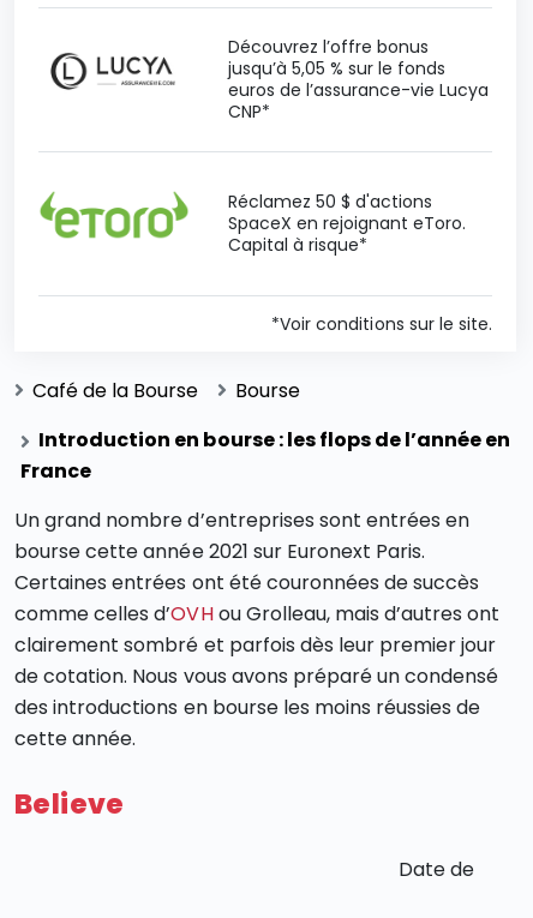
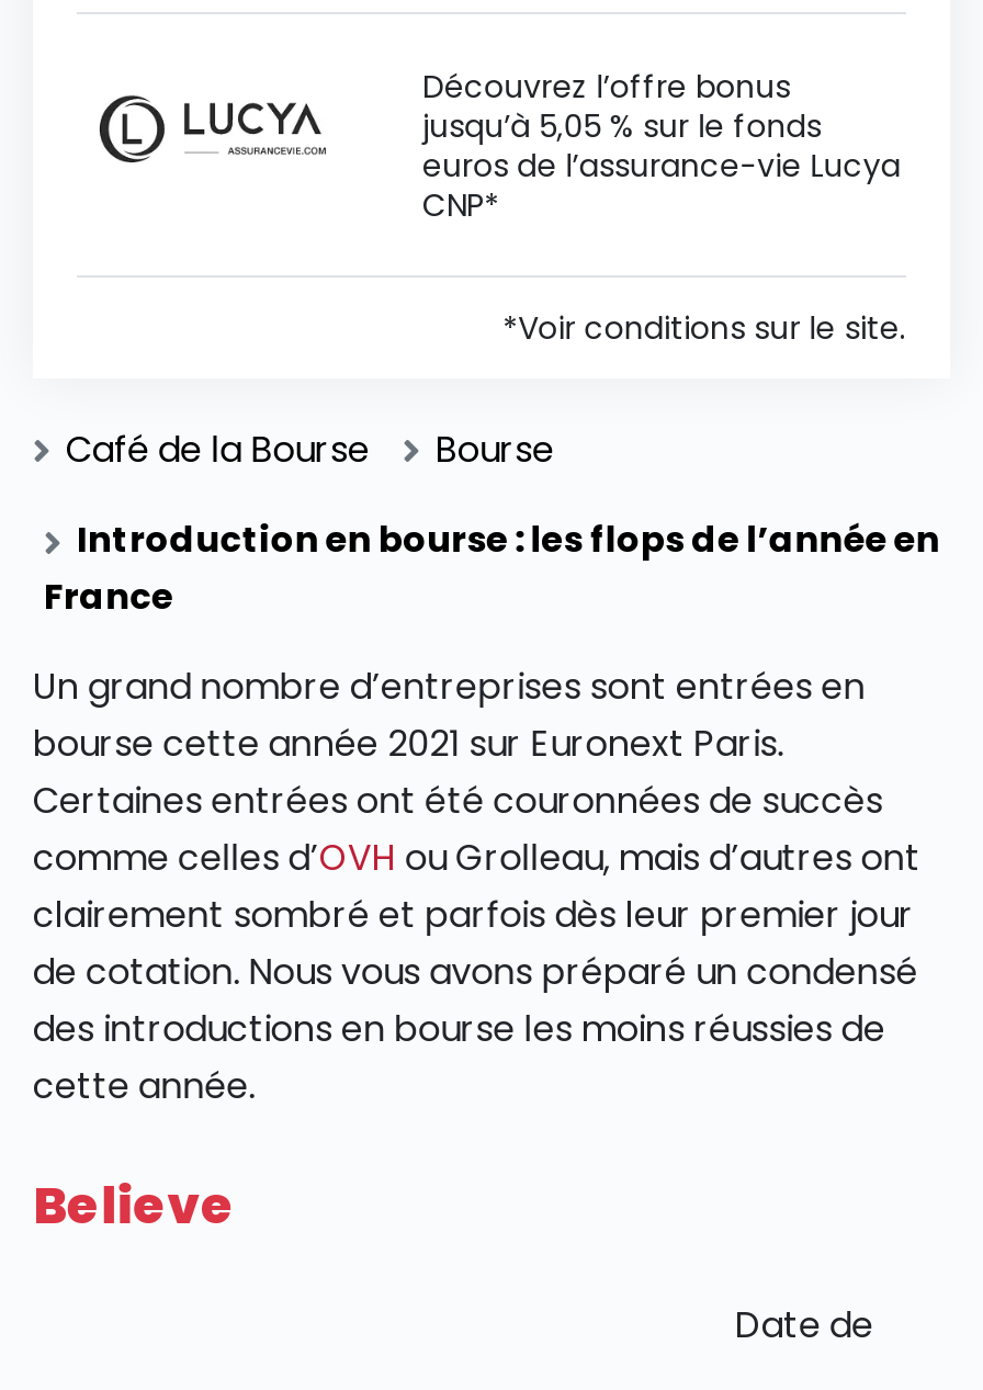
[40,190,466,257] [image] | Réclamez 50 $ d'actions | SpaceX en rejoignant eToro. | Capital à risque* -> none

